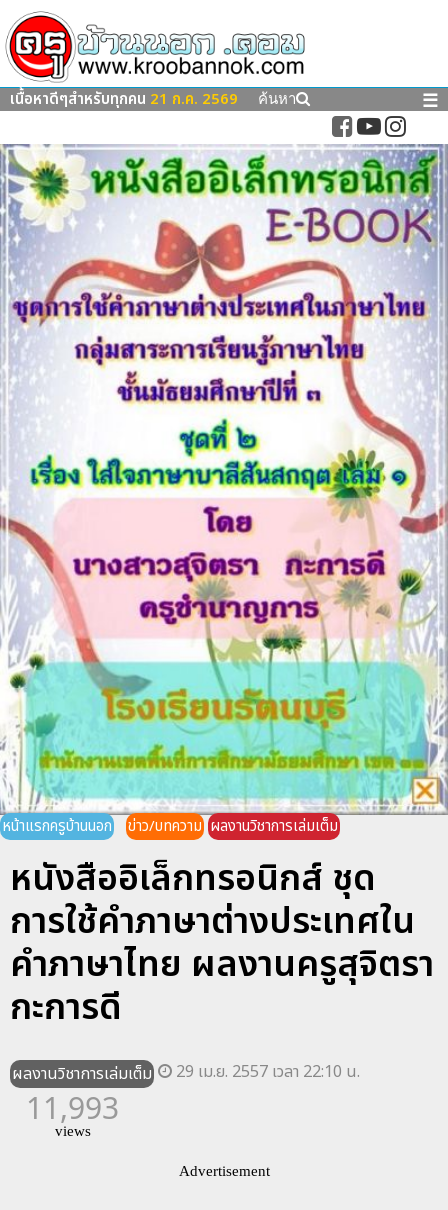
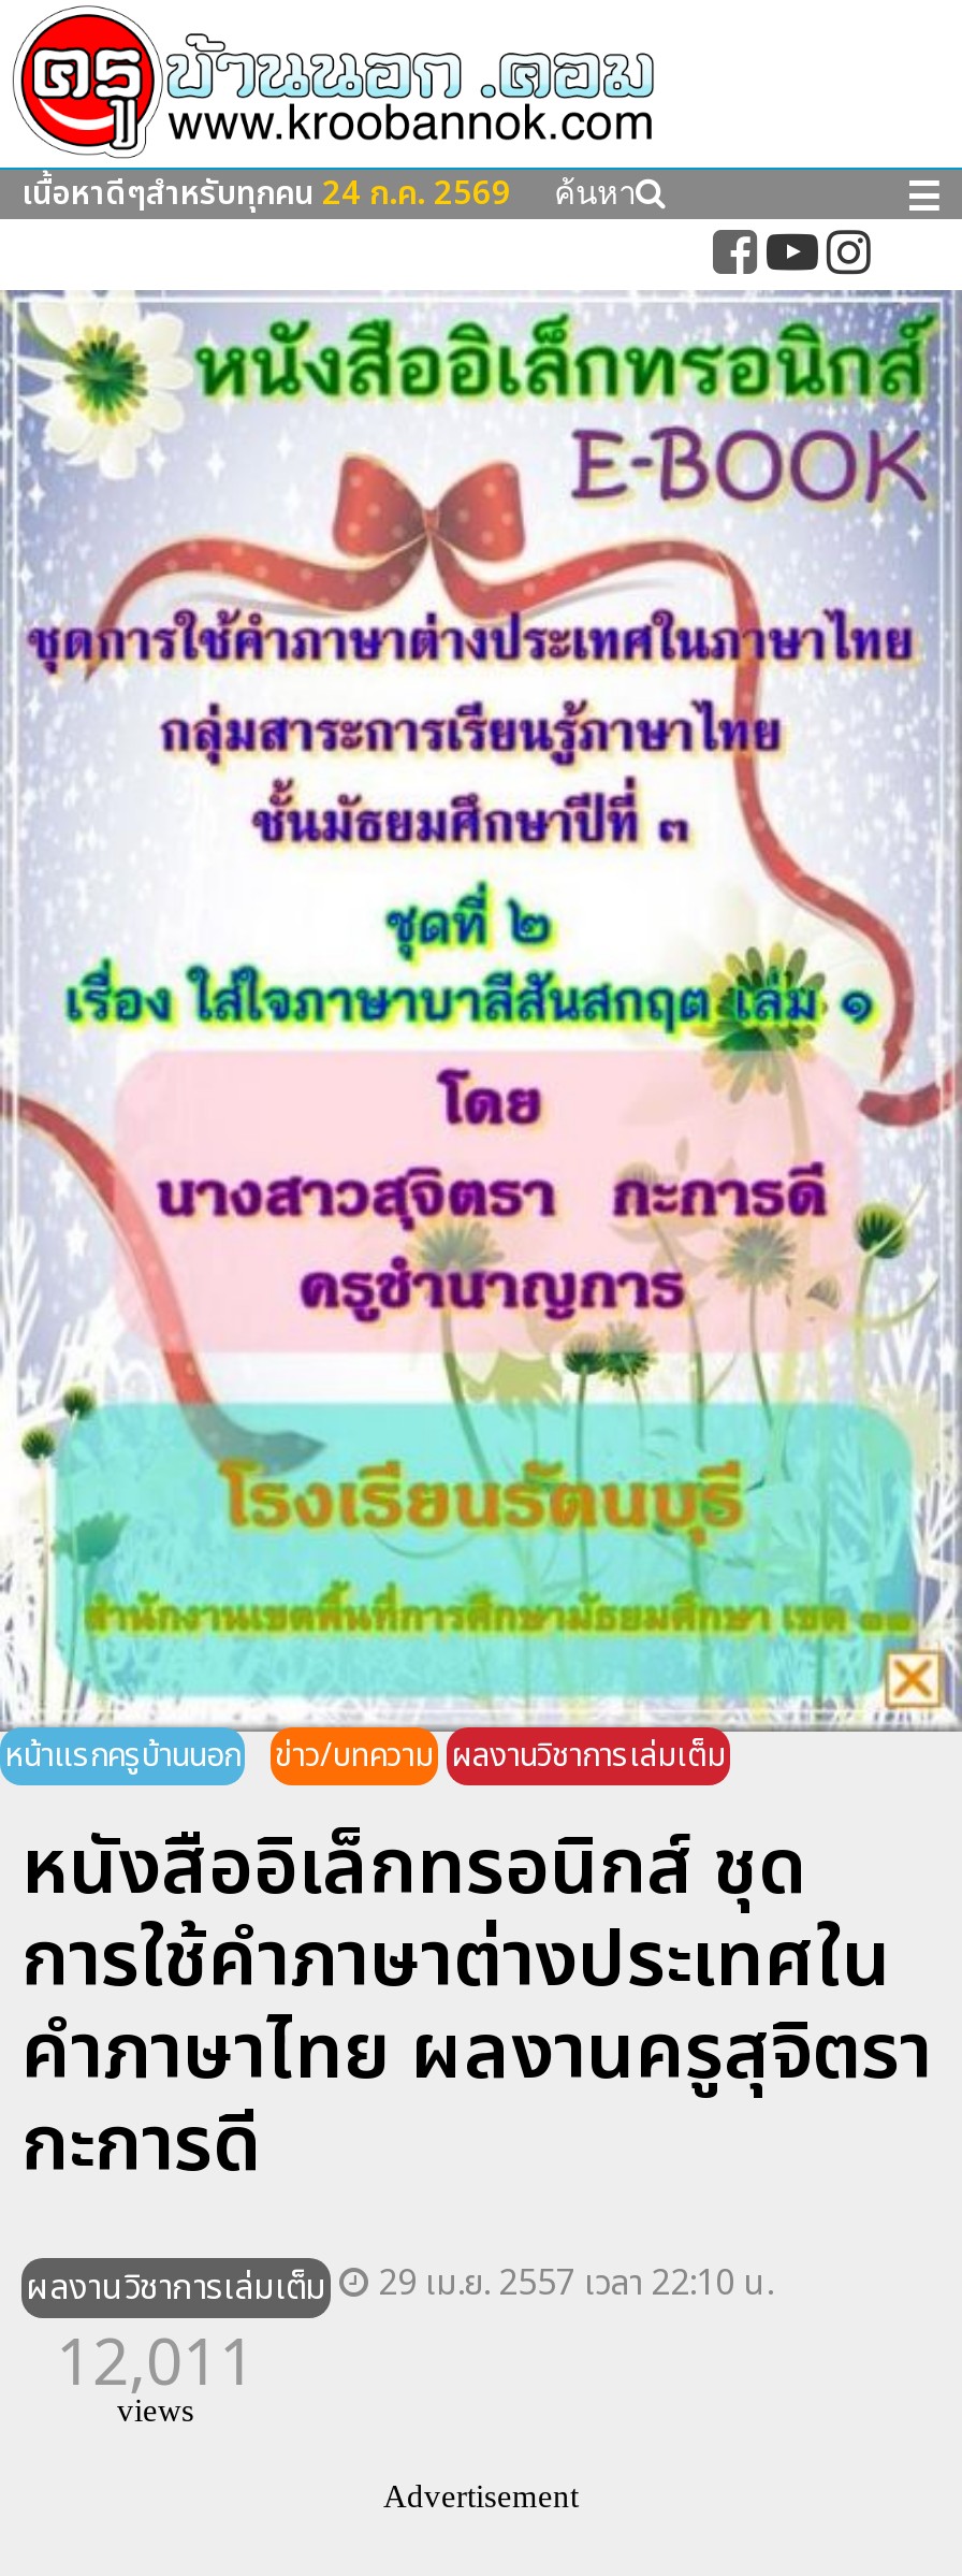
[10,88,238,111] เนื้อหาดีๆสำหรับทุกคน 21 ก.ค. 2569 -> [21,171,511,220] เนื้อหาดีๆสำหรับทุกคน 24 ก.ค. 2569
[26,1087,119,1128] 11,993 -> [56,2315,256,2403] 12,011

